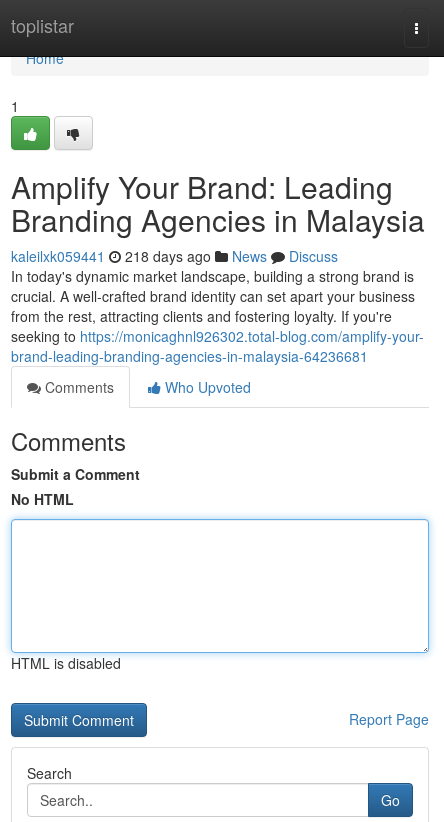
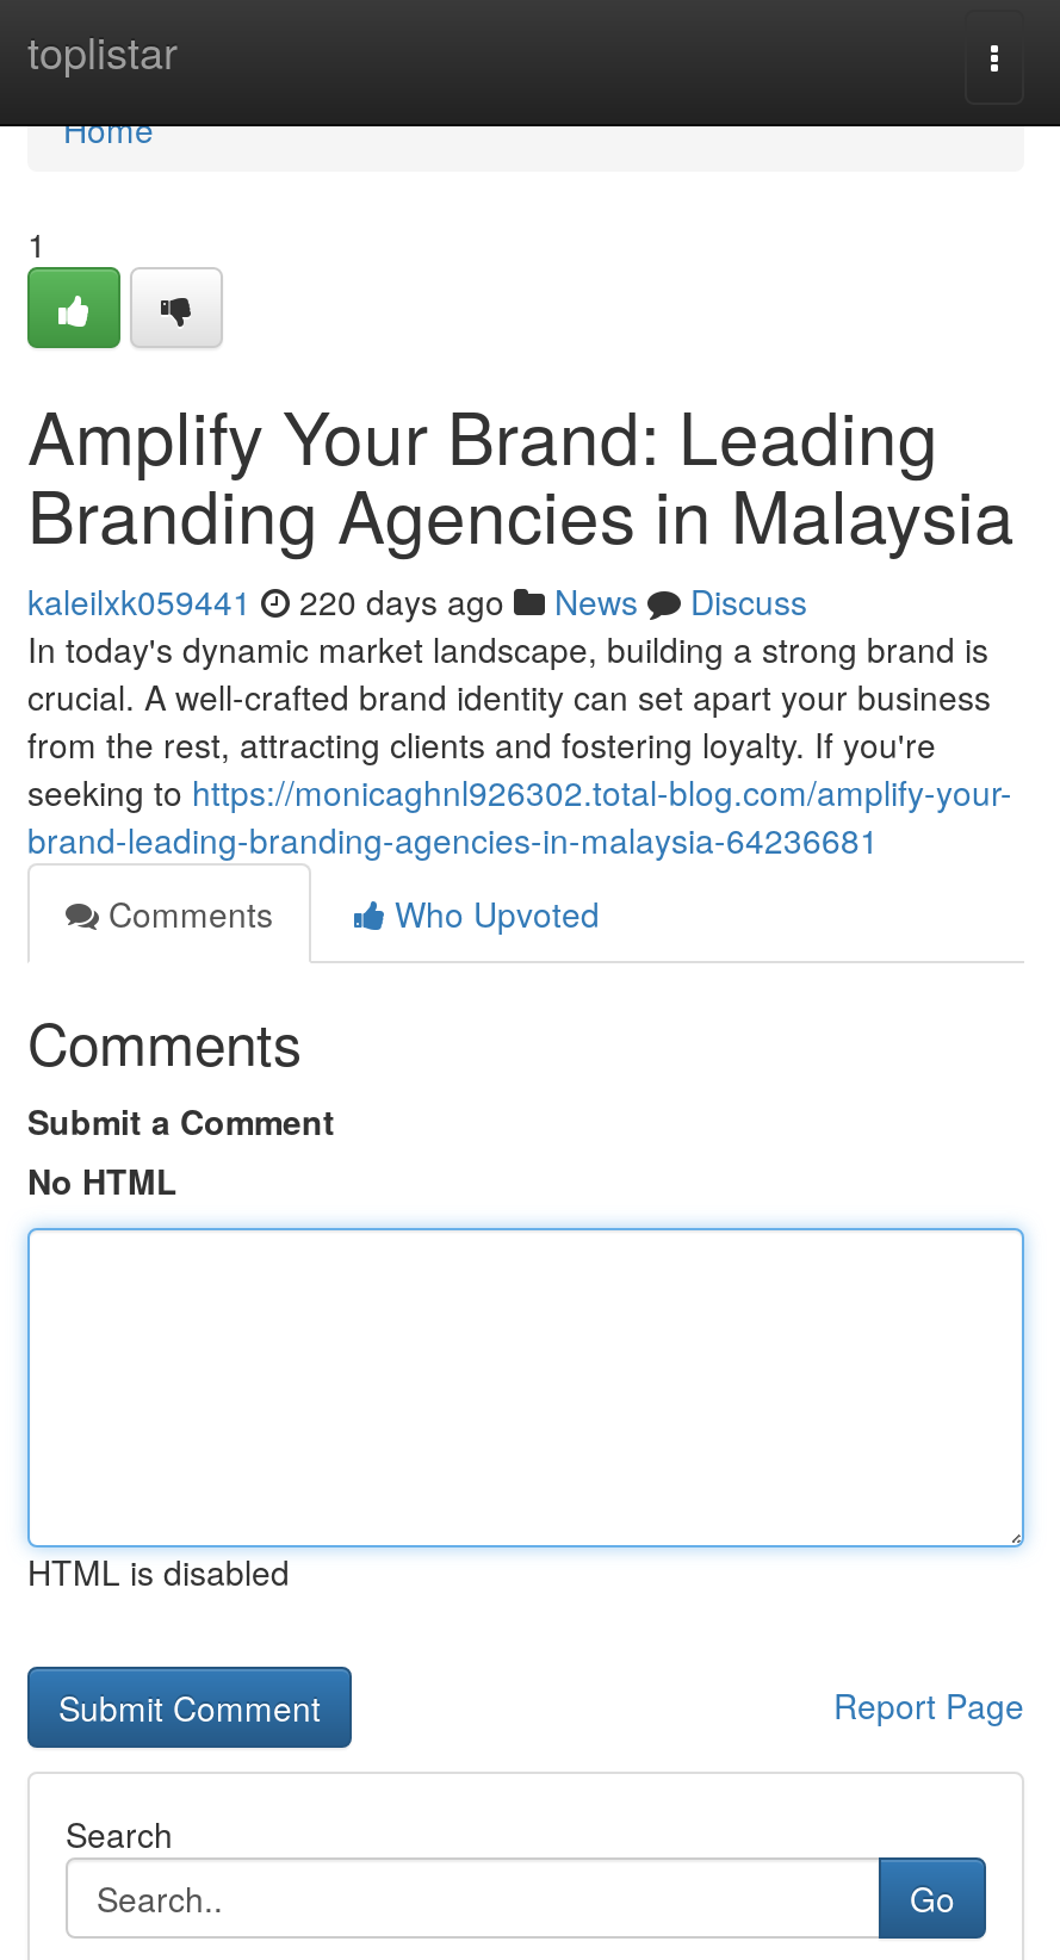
[11,246,338,266] kaleilxk059441 218 days ago News Discuss -> [27,577,807,625] kaleilxk059441 220 days ago News Discuss

